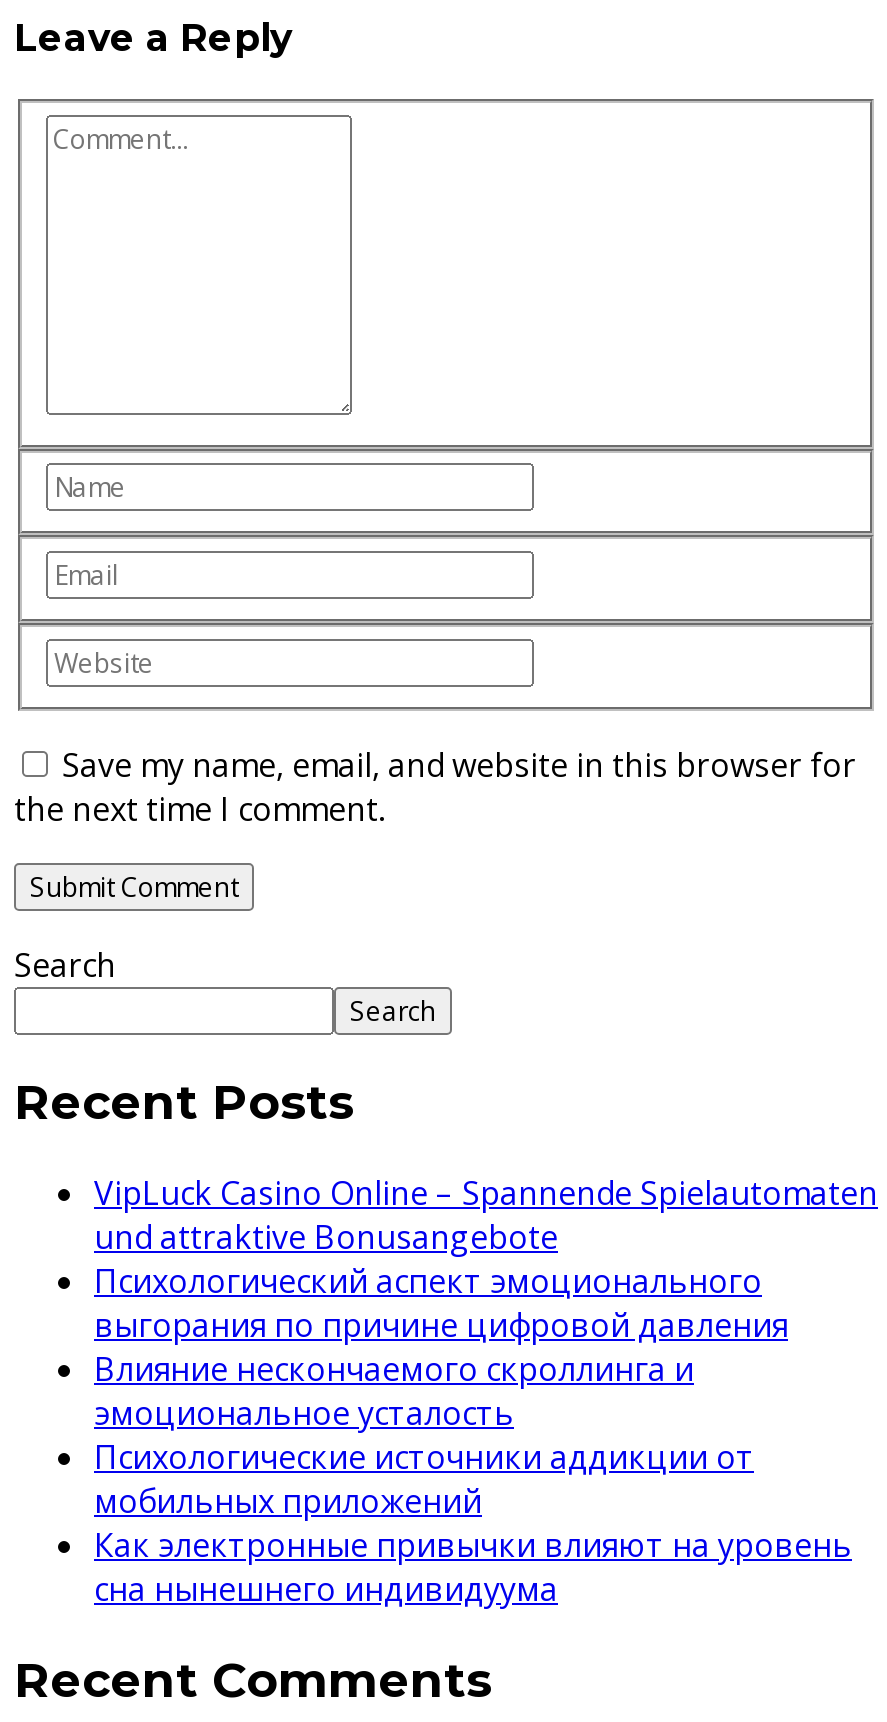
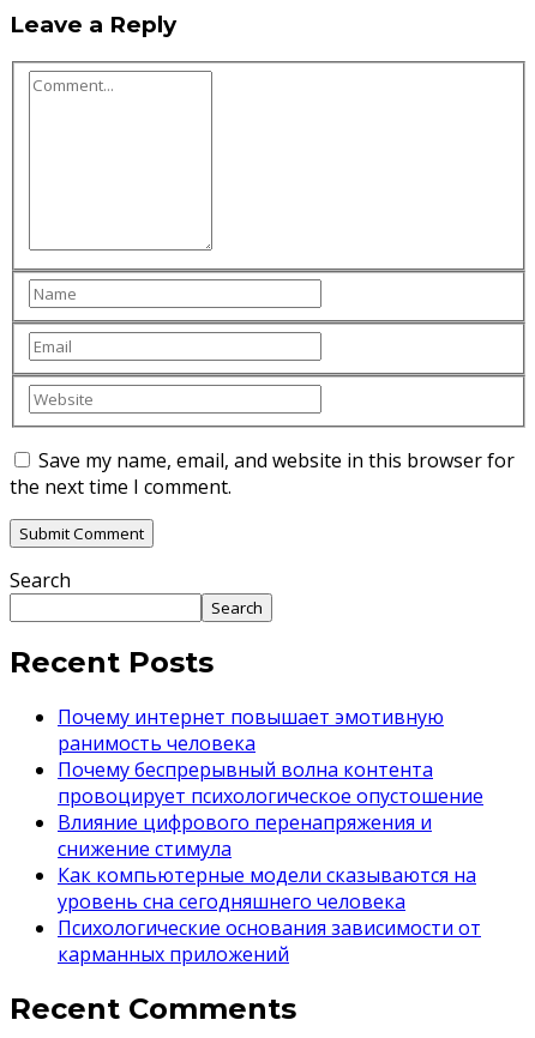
[94,1172,878,1612] VipLuck Casino Online – Spannende Spielautomaten | und attraktive Bonusangebote | Психологический аспект эмоционального | выгорания по причине цифровой давления | Влияние нескончаемого скроллинга и | эмоциональное усталость | Психологические источники аддикции от | мобильных приложений | Как электронные привычки влияют на уровень | сна нынешнего индивидуума -> [58,704,483,968] Почему интернет повышает эмотивную | ранимость человека | Почему беспрерывный волна контента | провоцирует психологическое опустошение | Влияние цифрового перенапряжения и | снижение стимула | Как компьютерные модели сказываются на | уровень сна сегодняшнего человека | Психологические основания зависимости от | карманных приложений

